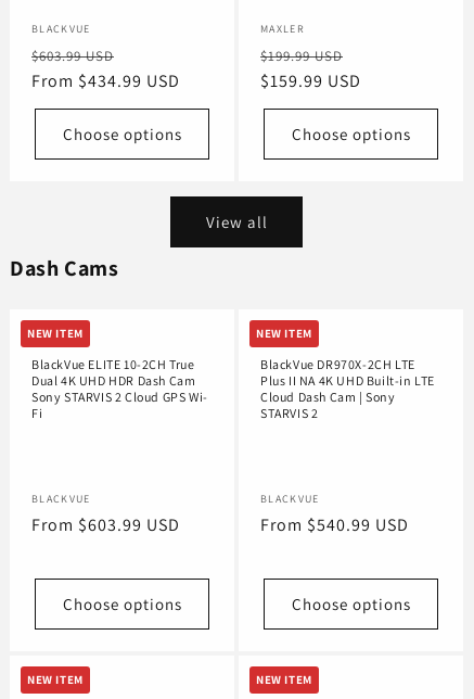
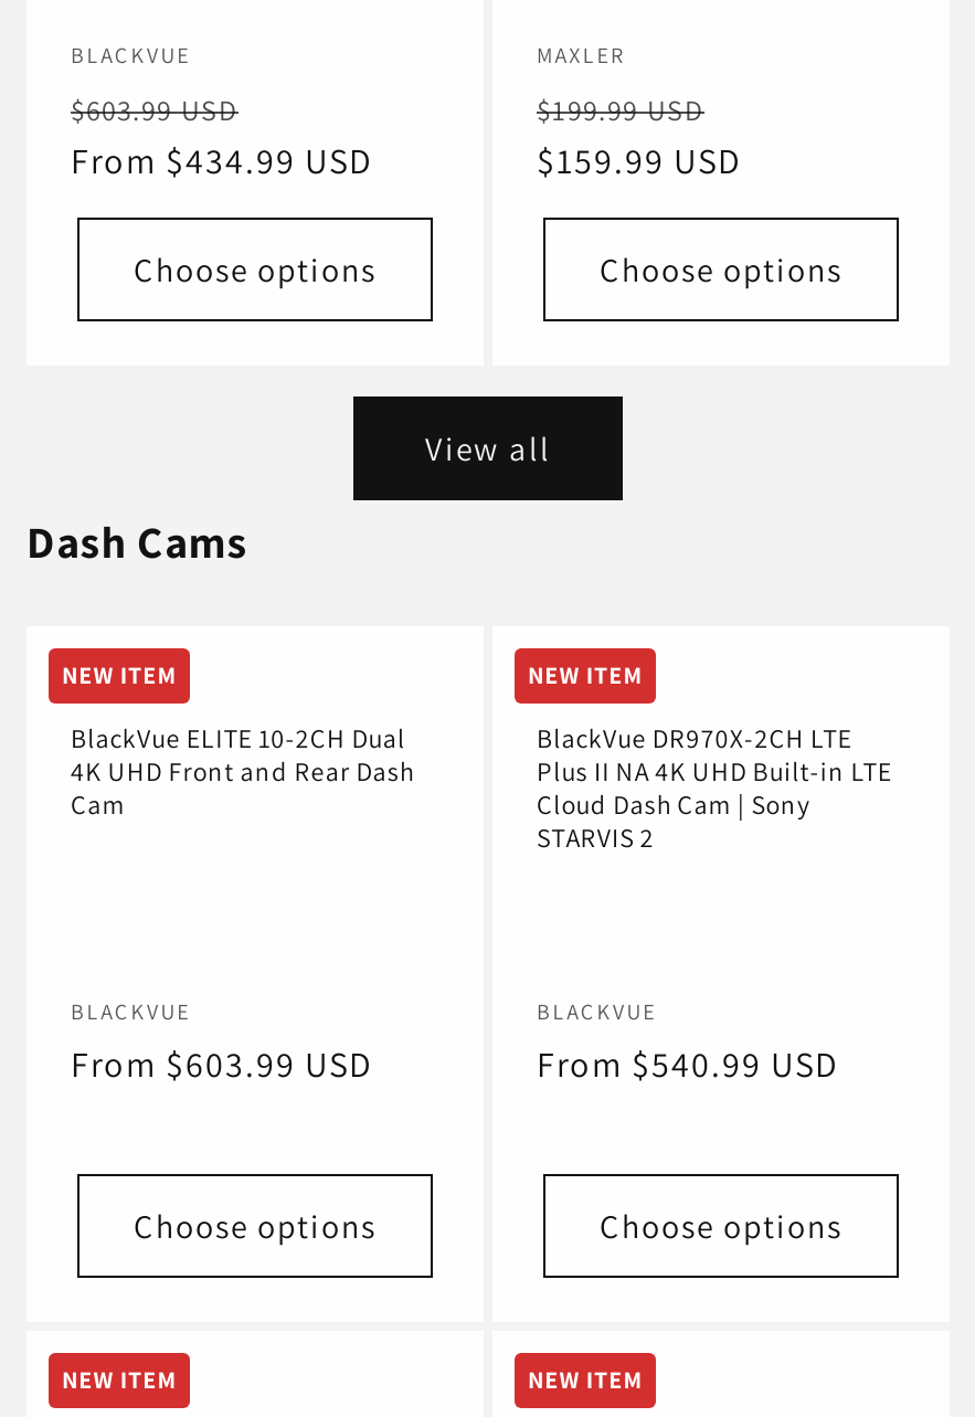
[31,356,208,421] BlackVue ELITE 10-2CH True | Dual 4K UHD HDR Dash Cam | Sony STARVIS 2 Cloud GPS Wi- | Fi -> [71,721,414,821] BlackVue ELITE 10-2CH Dual | 4K UHD Front and Rear Dash | Cam

